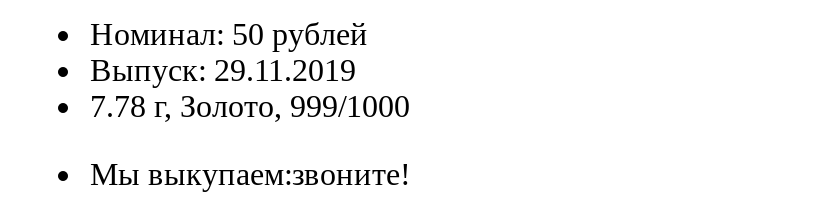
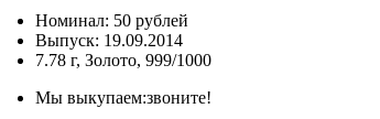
[90,53,356,87] Выпуск: 29.11.2019 -> [35,31,183,49] Выпуск: 19.09.2014

